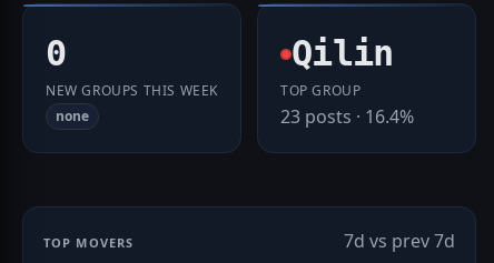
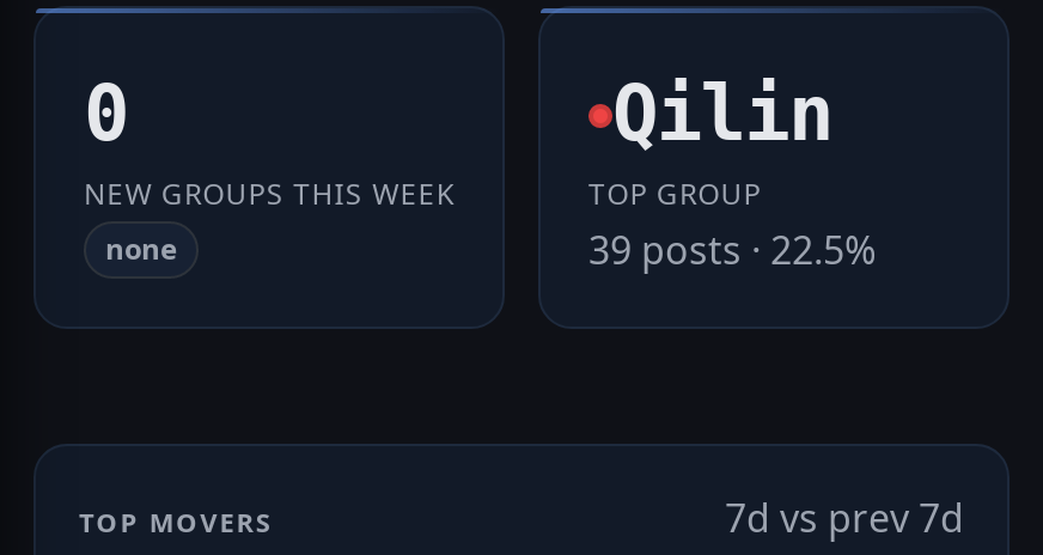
[280,105,414,129] 23 posts · 16.4% -> [588,225,876,277] 39 posts · 22.5%

